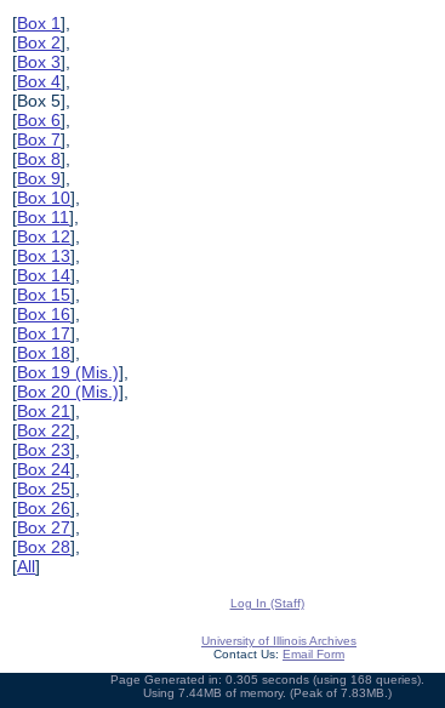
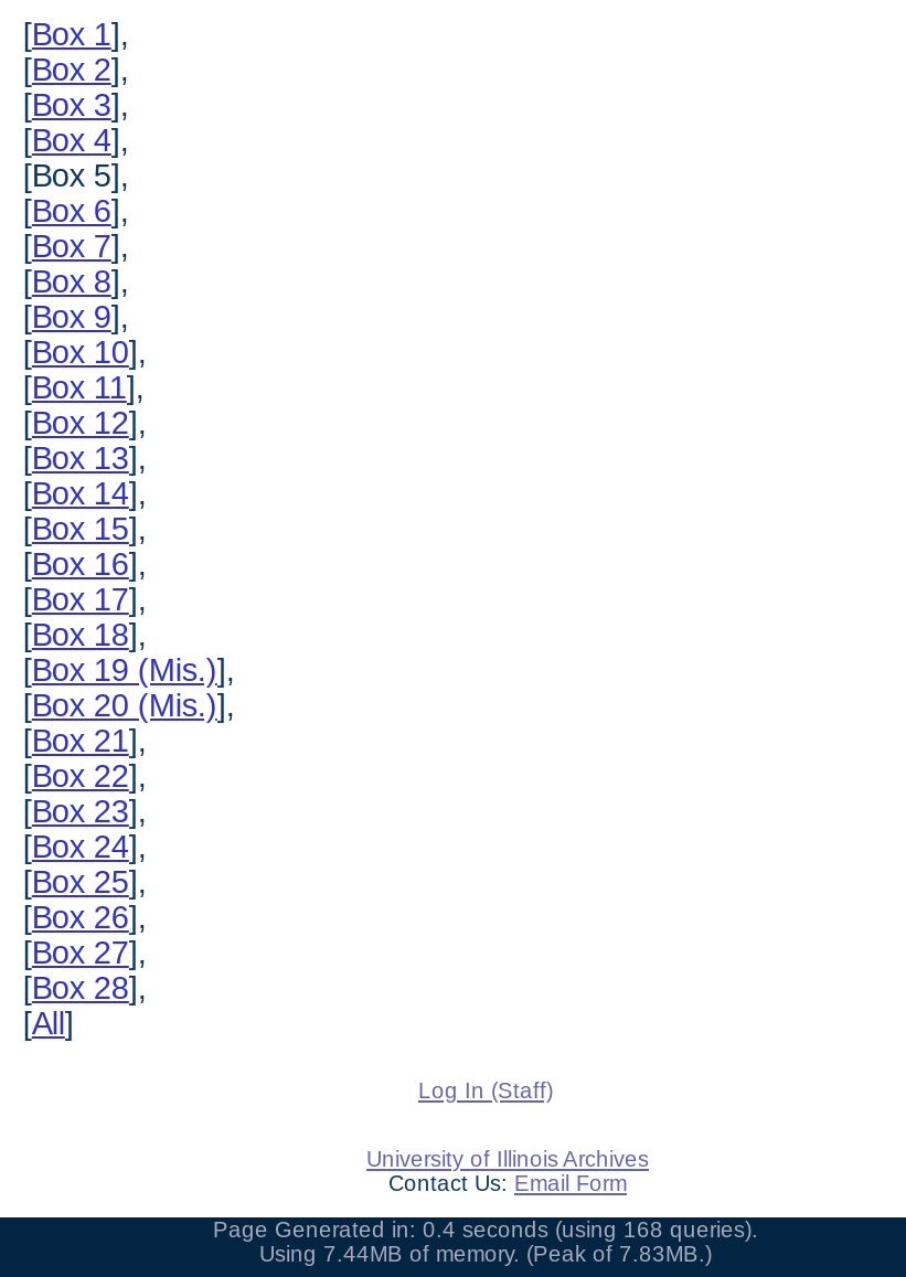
[110,673,424,686] Page Generated in: 0.305 seconds (using 168 queries). -> [213,1217,758,1242] Page Generated in: 0.4 seconds (using 168 queries).

